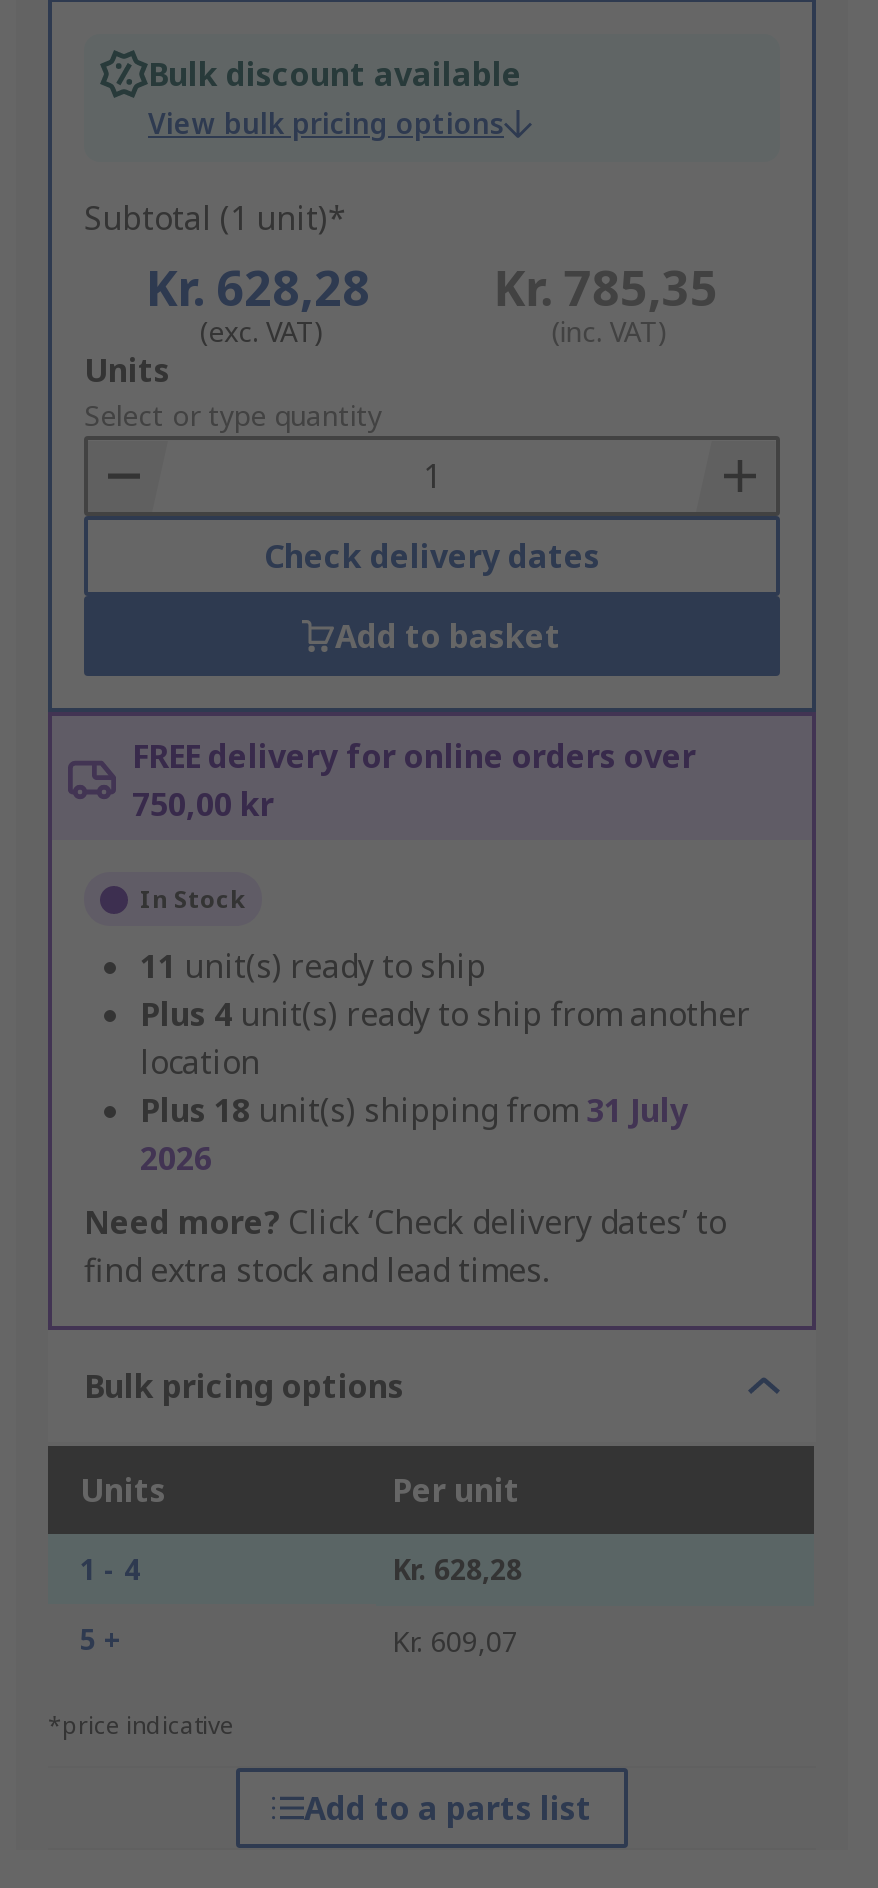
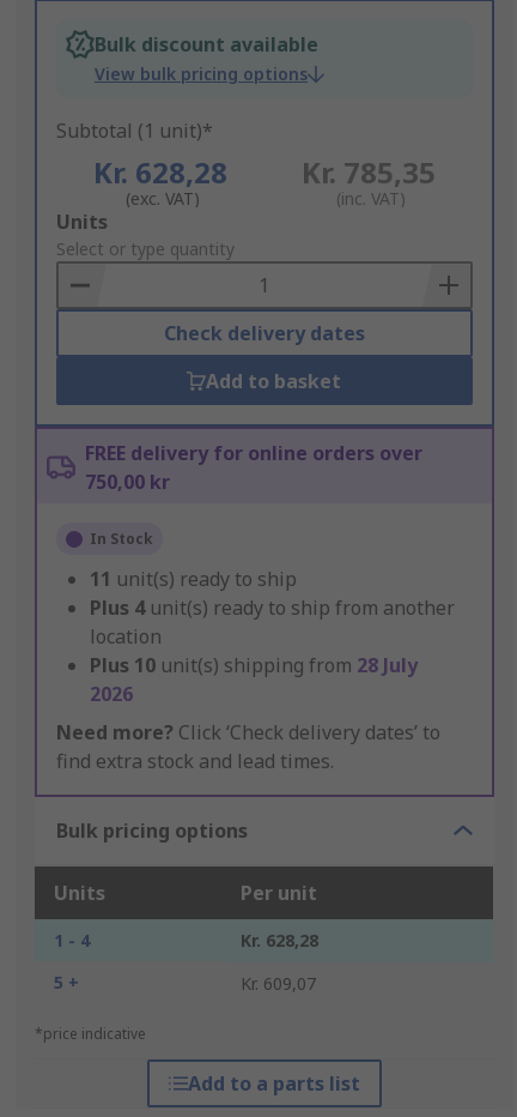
[140,1089,688,1133] Plus 18 unit(s) shipping from 31 July -> [90,653,418,679] Plus 10 unit(s) shipping from 28 July

